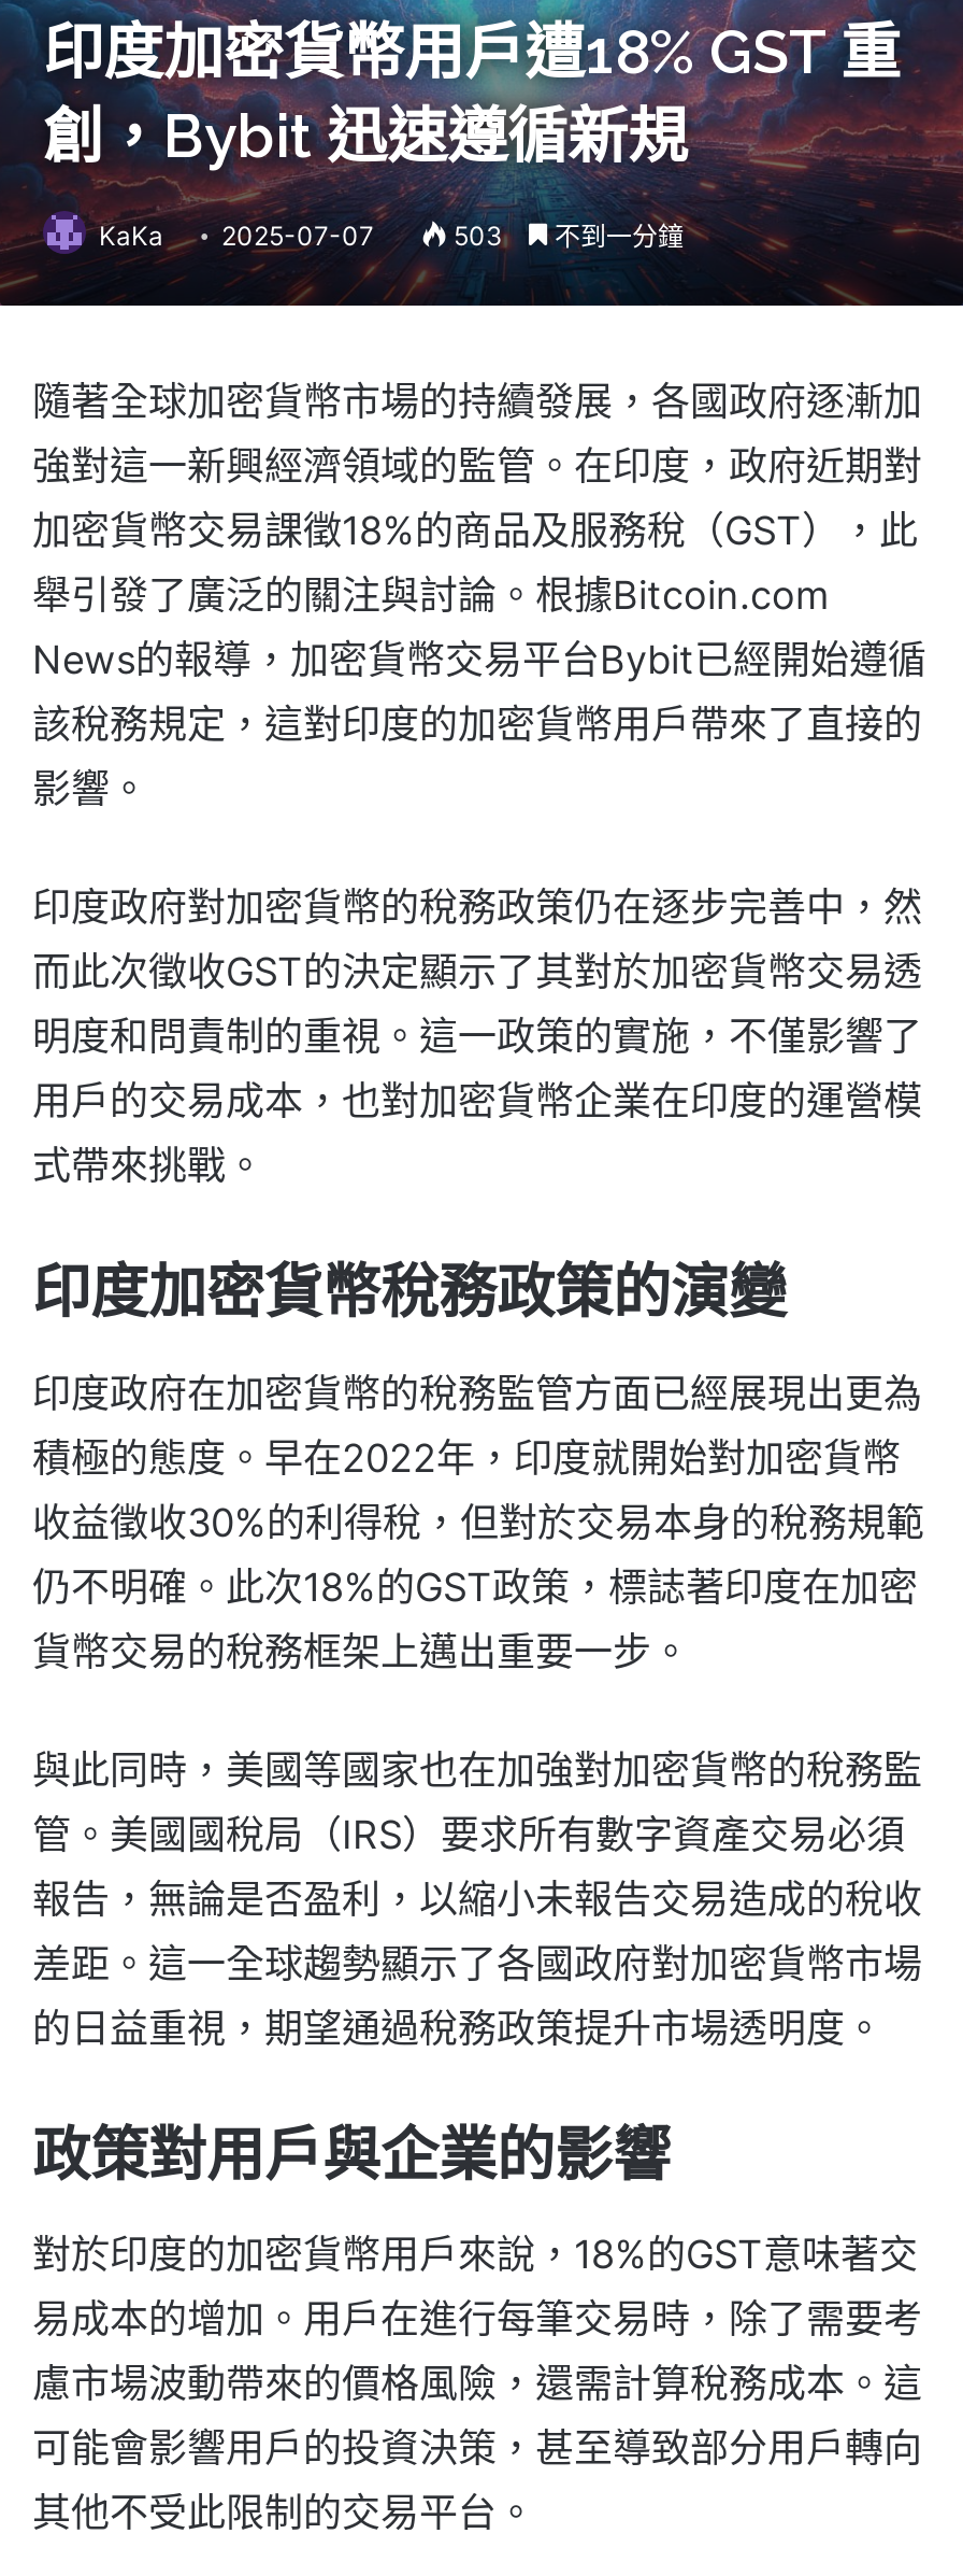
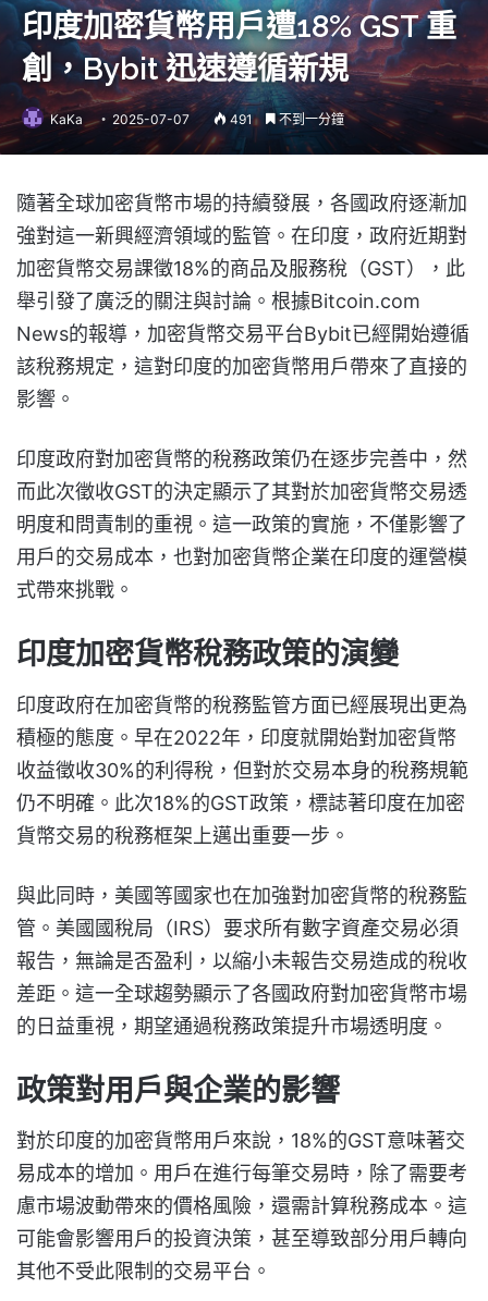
[447,220,684,252] 503 不到一分鐘 -> [227,111,344,127] 491 不到一分鐘

